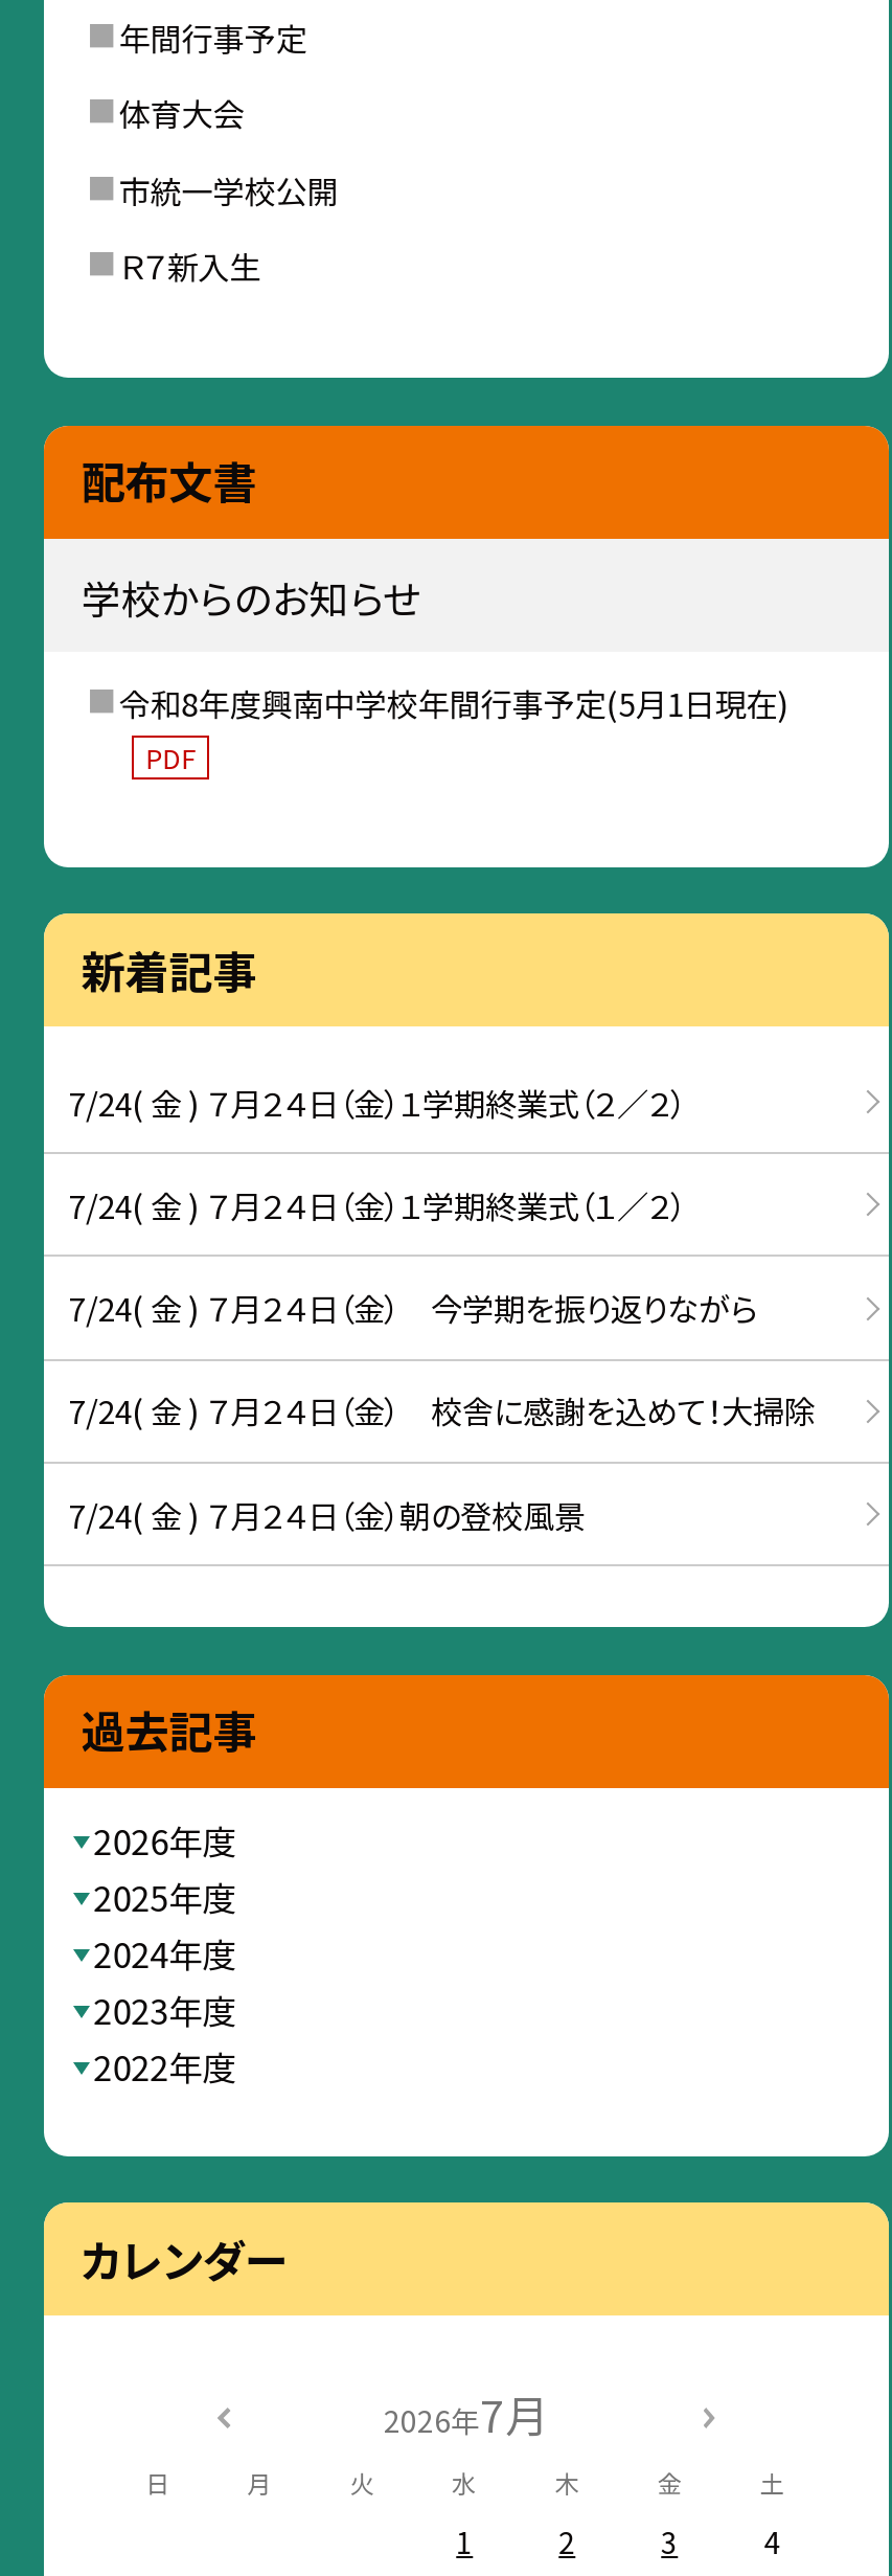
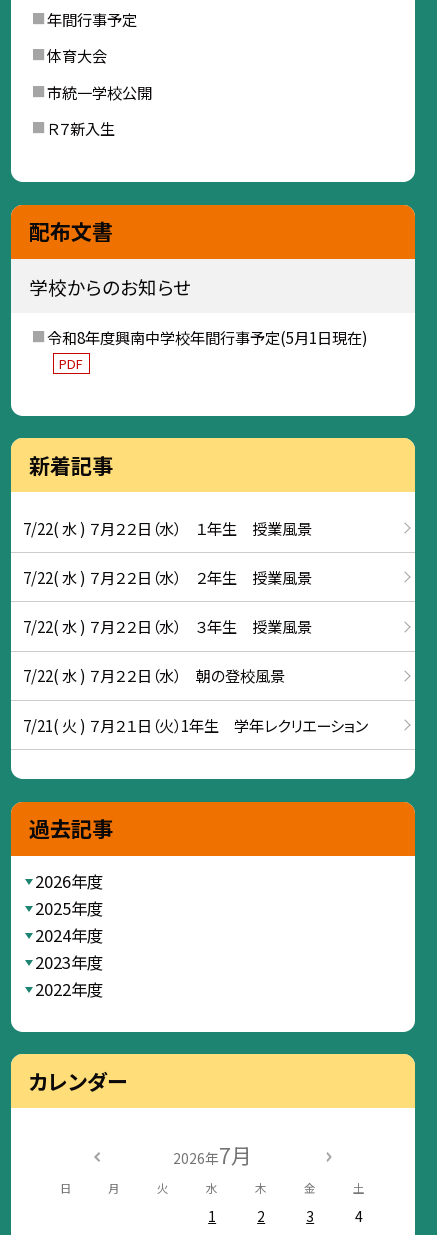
[69,1078,686,1124] 7/24( 金 ) ７月２４日（金）１学期終業式（２／２） -> [23,516,312,538] 7/22( 水 ) ７月２２日（水） １年生 授業風景
[69,1181,686,1227] 7/24( 金 ) ７月２４日（金）１学期終業式（１／２） -> [23,566,312,588] 7/22( 水 ) ７月２２日（水） ２年生 授業風景
[69,1284,757,1330] 7/24( 金 ) ７月２４日（金） 今学期を振り返りながら -> [23,615,312,637] 7/22( 水 ) ７月２２日（水） ３年生 授業風景
[69,1387,816,1433] 7/24( 金 ) ７月２４日（金） 校舎に感謝を込めて！大掃除 -> [23,664,285,686] 7/22( 水 ) ７月２２日（水） 朝の登校風景
[69,1490,586,1536] 7/24( 金 ) ７月２４日（金）朝の登校風景 -> [23,714,368,736] 7/21( 火 ) ７月２１日（火）1年生 学年レクリエーション

